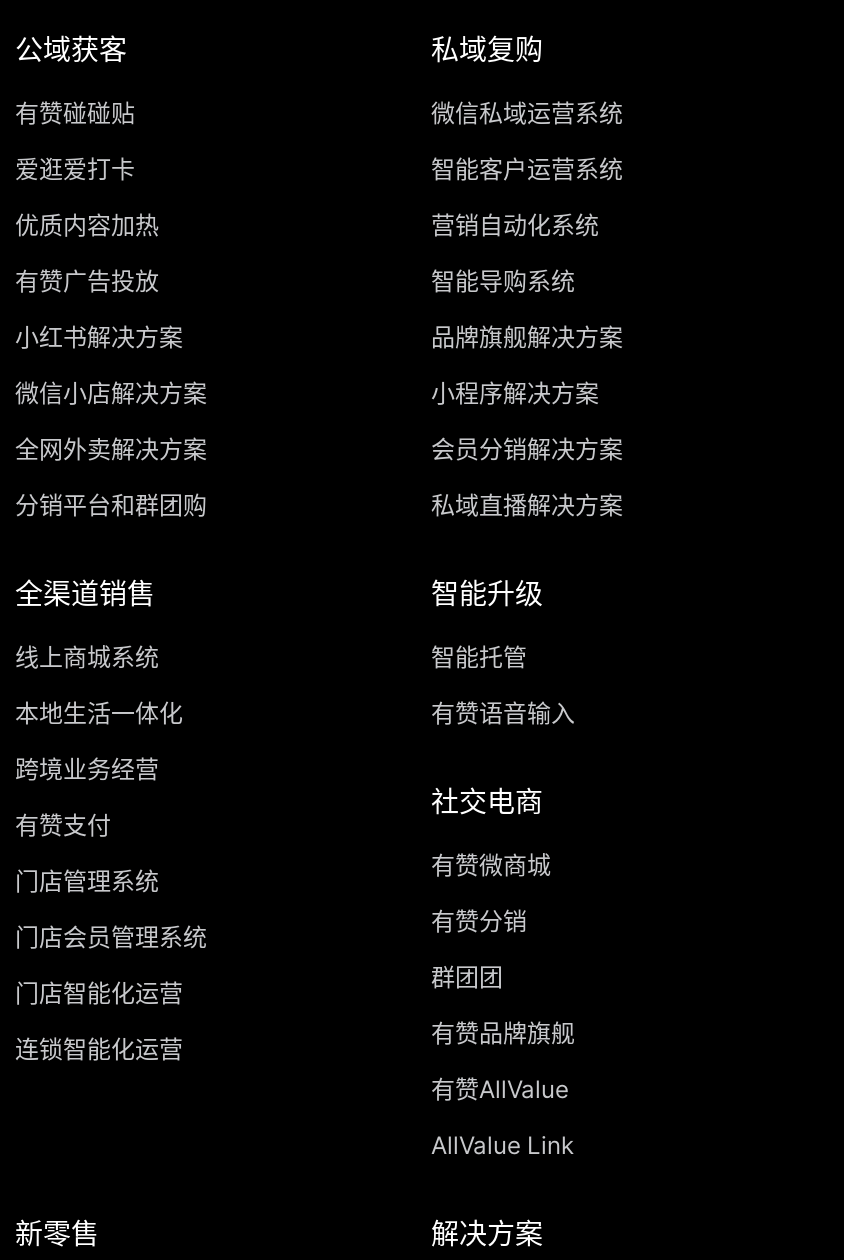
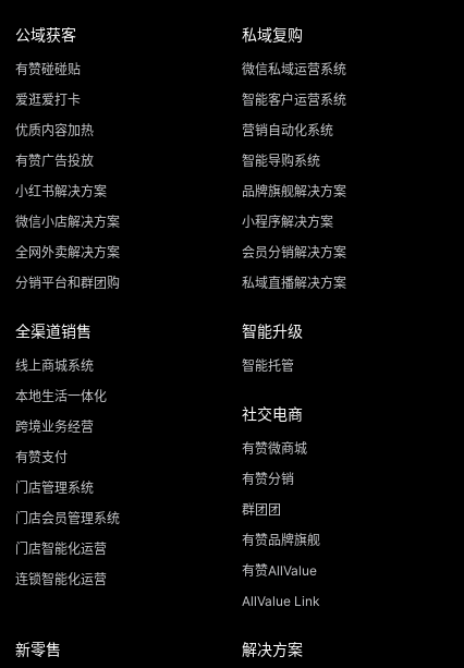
[431,698,575,728] 有赞语音输入 -> none

